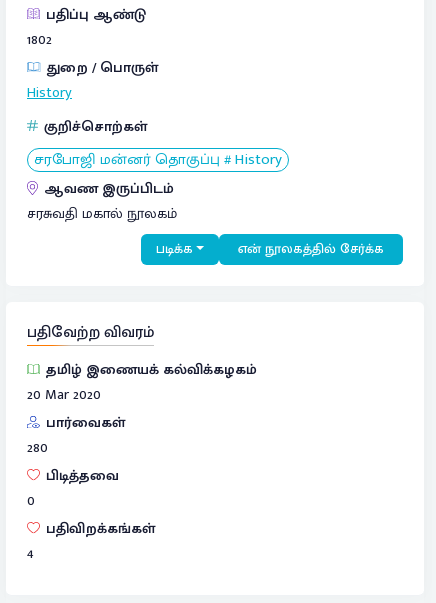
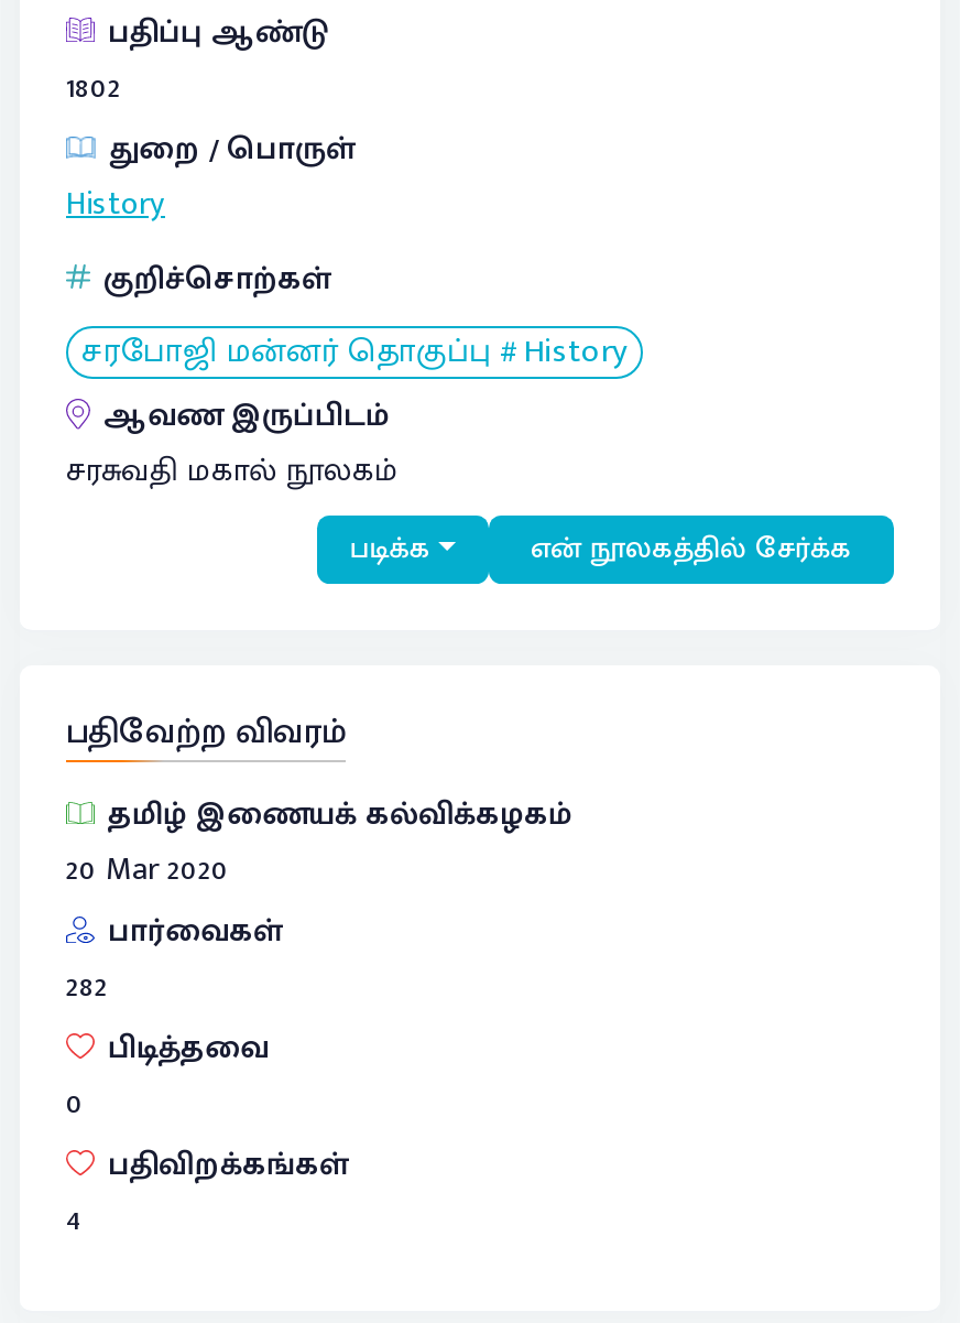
[27,436,48,460] 280 -> [66,961,108,1013] 282

